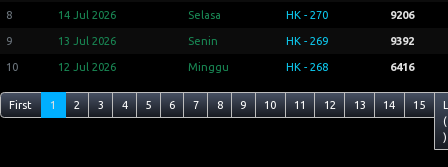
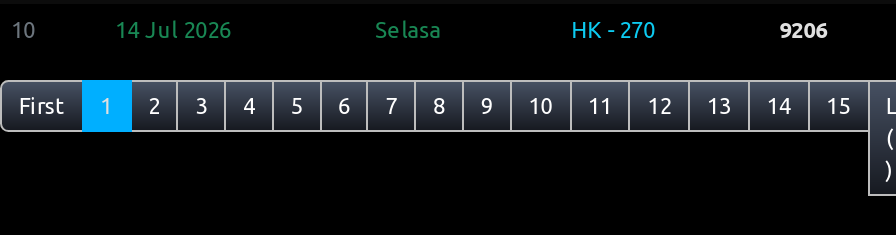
[6,9,12,21] 8 -> [11,19,35,43] 10
[6,35,414,73] 9 | 13 Jul 2026 | Senin | HK - 269 | 9392 | 10 | 12 Jul 2026 | Minggu | HK - 268 | 6416 -> none

